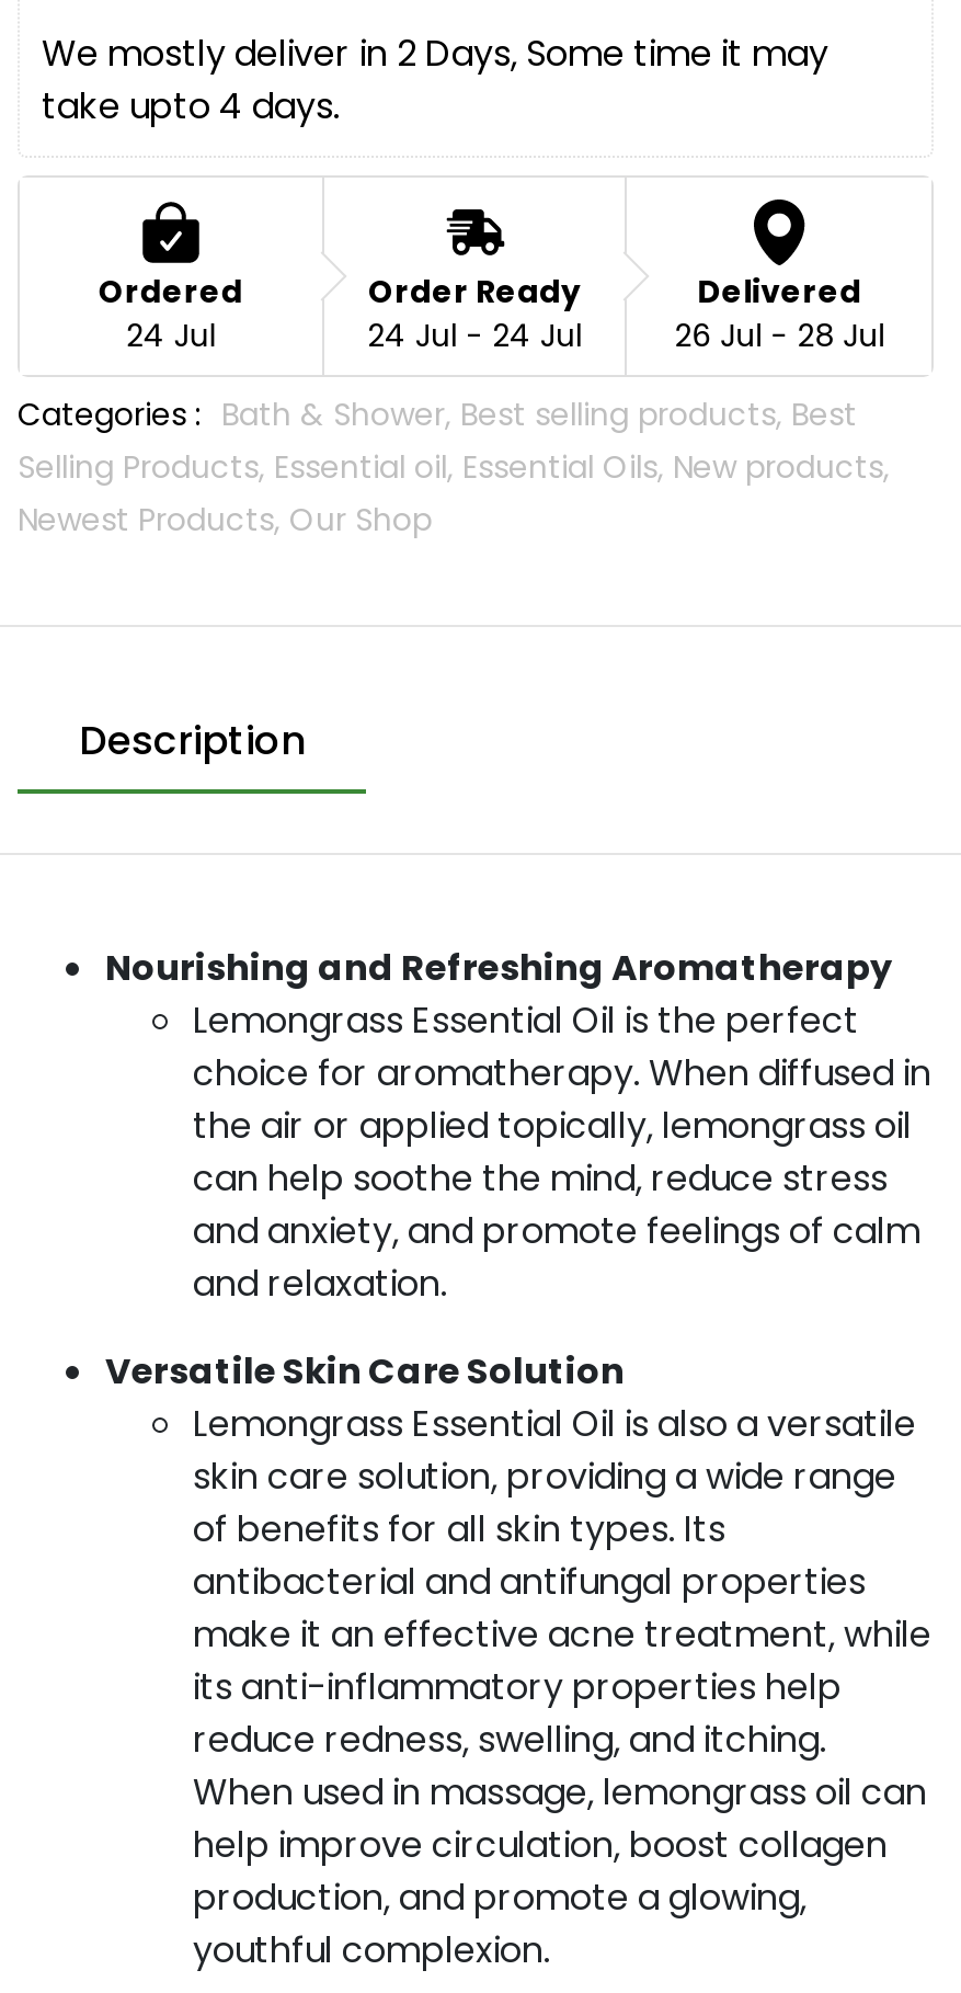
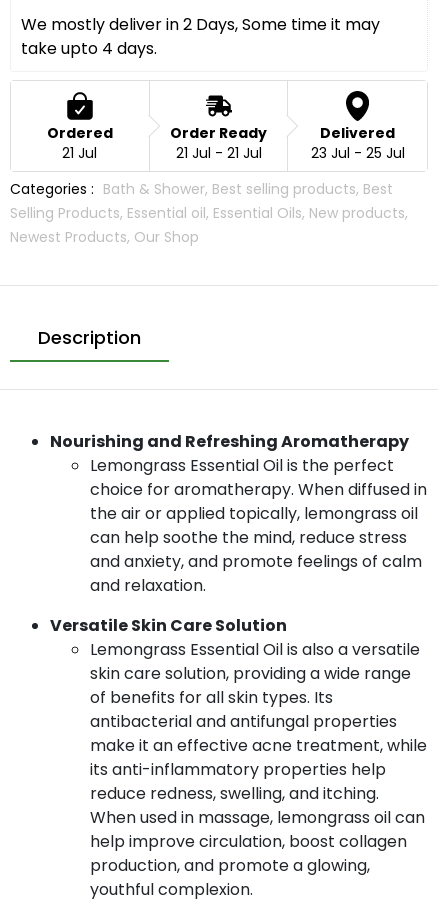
[126,313,215,357] 24 Jul -> [62,143,97,163] 21 Jul
[367,313,582,357] 24 Jul - 24 Jul -> [175,143,261,163] 21 Jul - 21 Jul
[674,313,885,357] 26 Jul - 28 Jul -> [311,143,405,163] 23 Jul - 25 Jul

